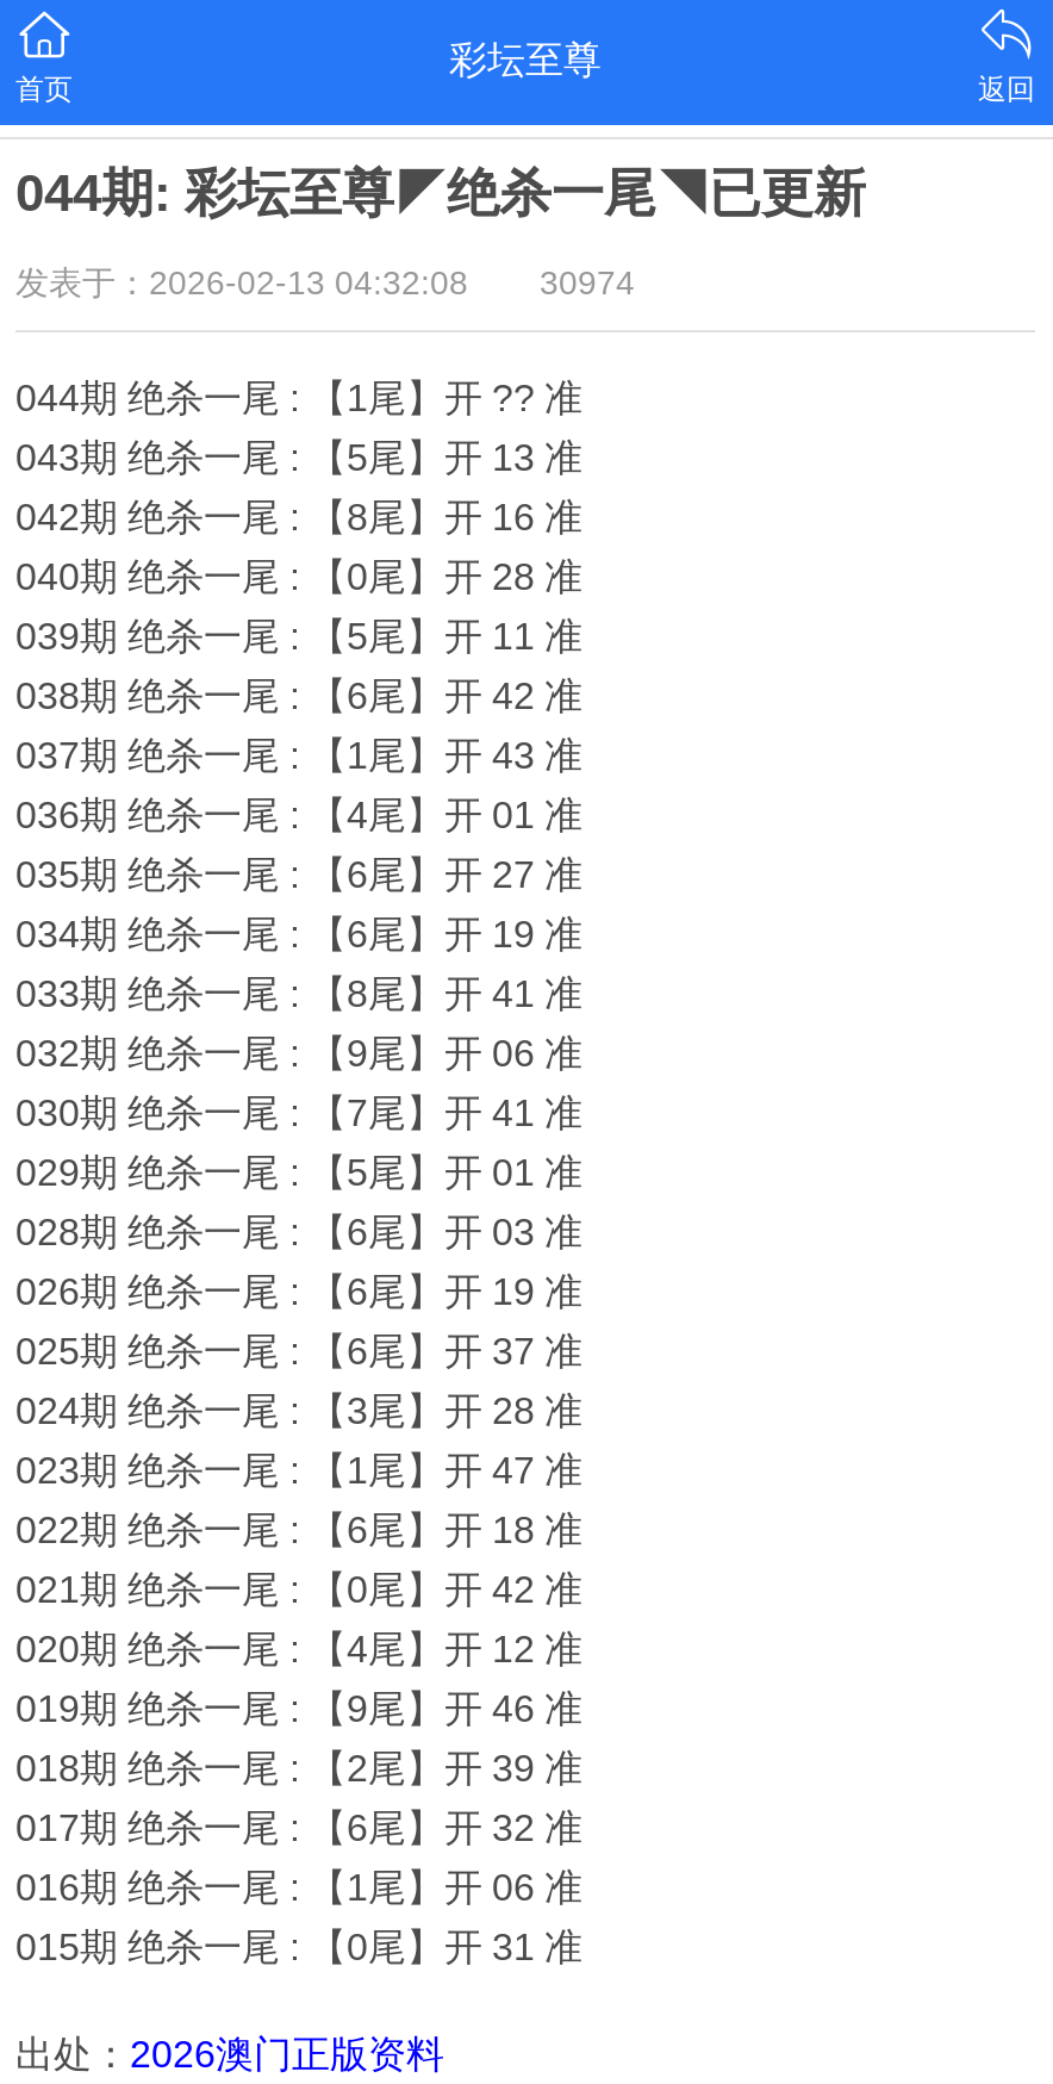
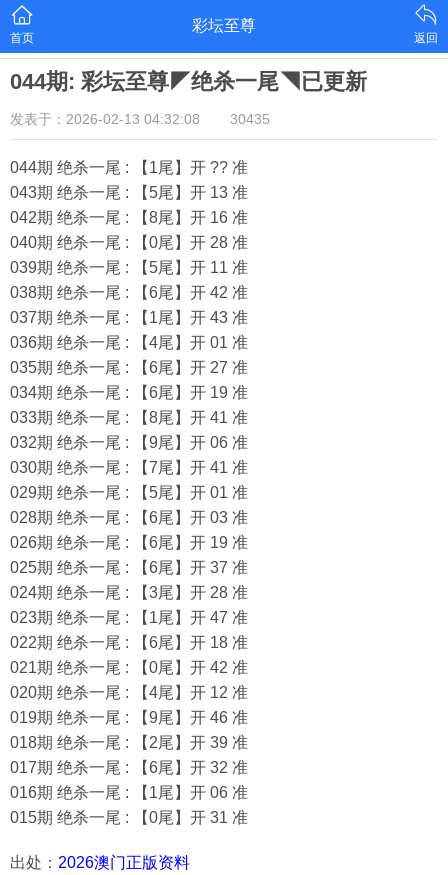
[15,263,635,301] 发表于：2026-02-13 04:32:08 30974 -> [10,111,270,127] 发表于：2026-02-13 04:32:08 30435

